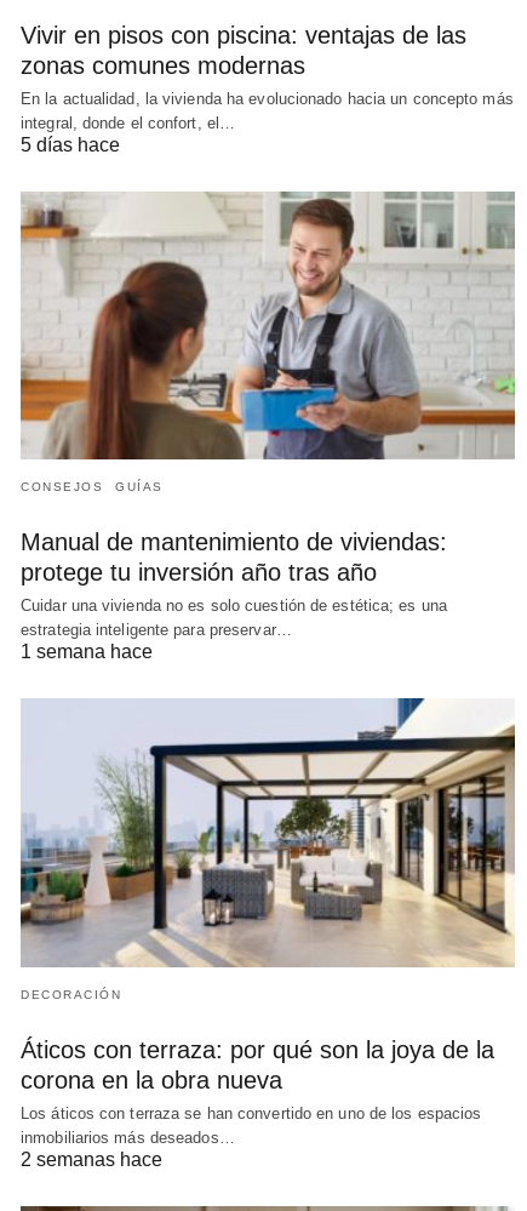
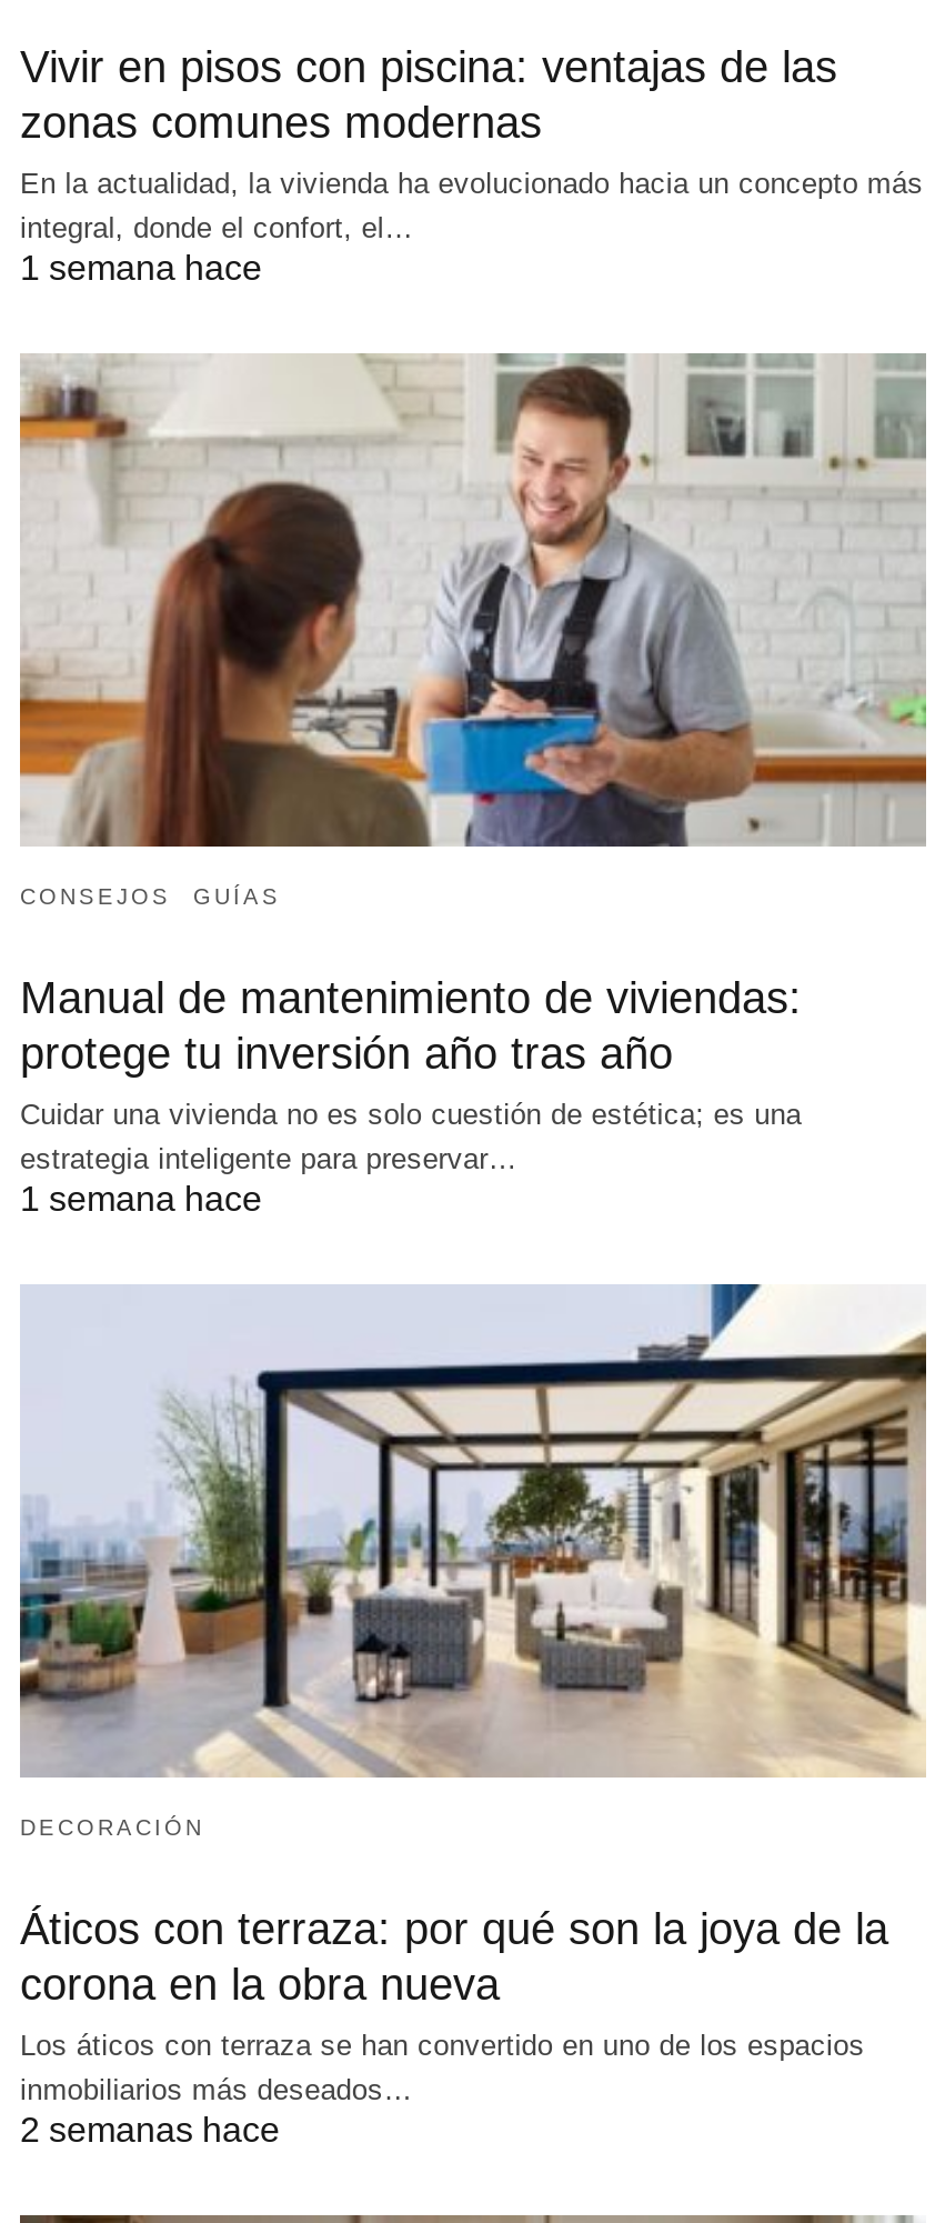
[21,134,120,155] 5 días hace -> [20,249,262,287] 1 semana hace

